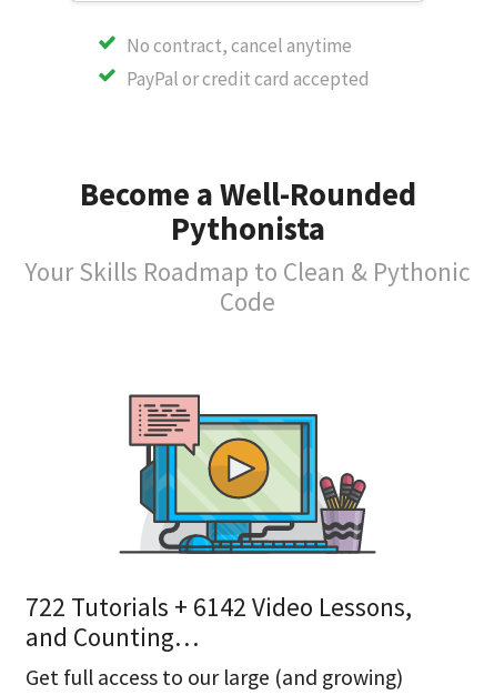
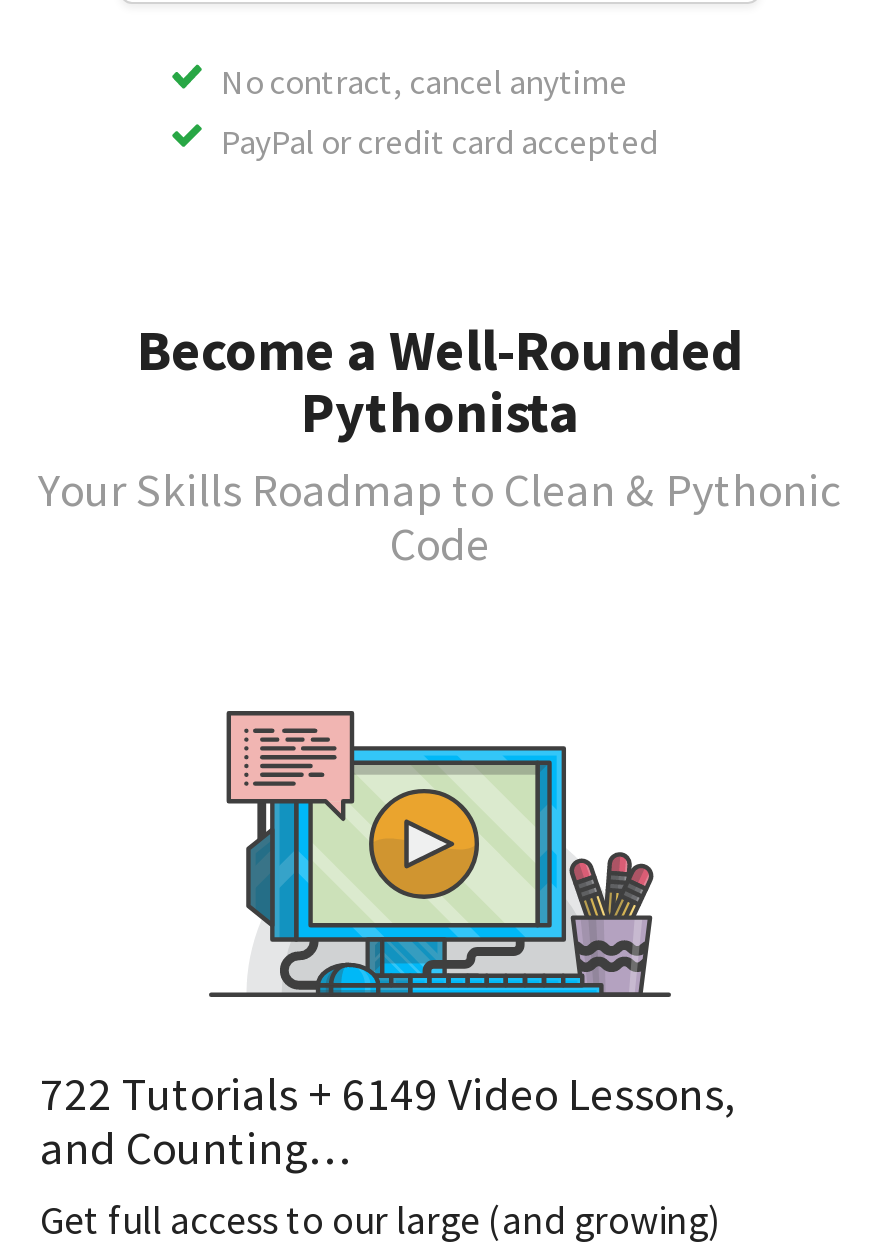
[26,591,412,623] 722 Tutorials + 6142 Video Lessons, -> [40,1065,736,1123] 722 Tutorials + 6149 Video Lessons,

